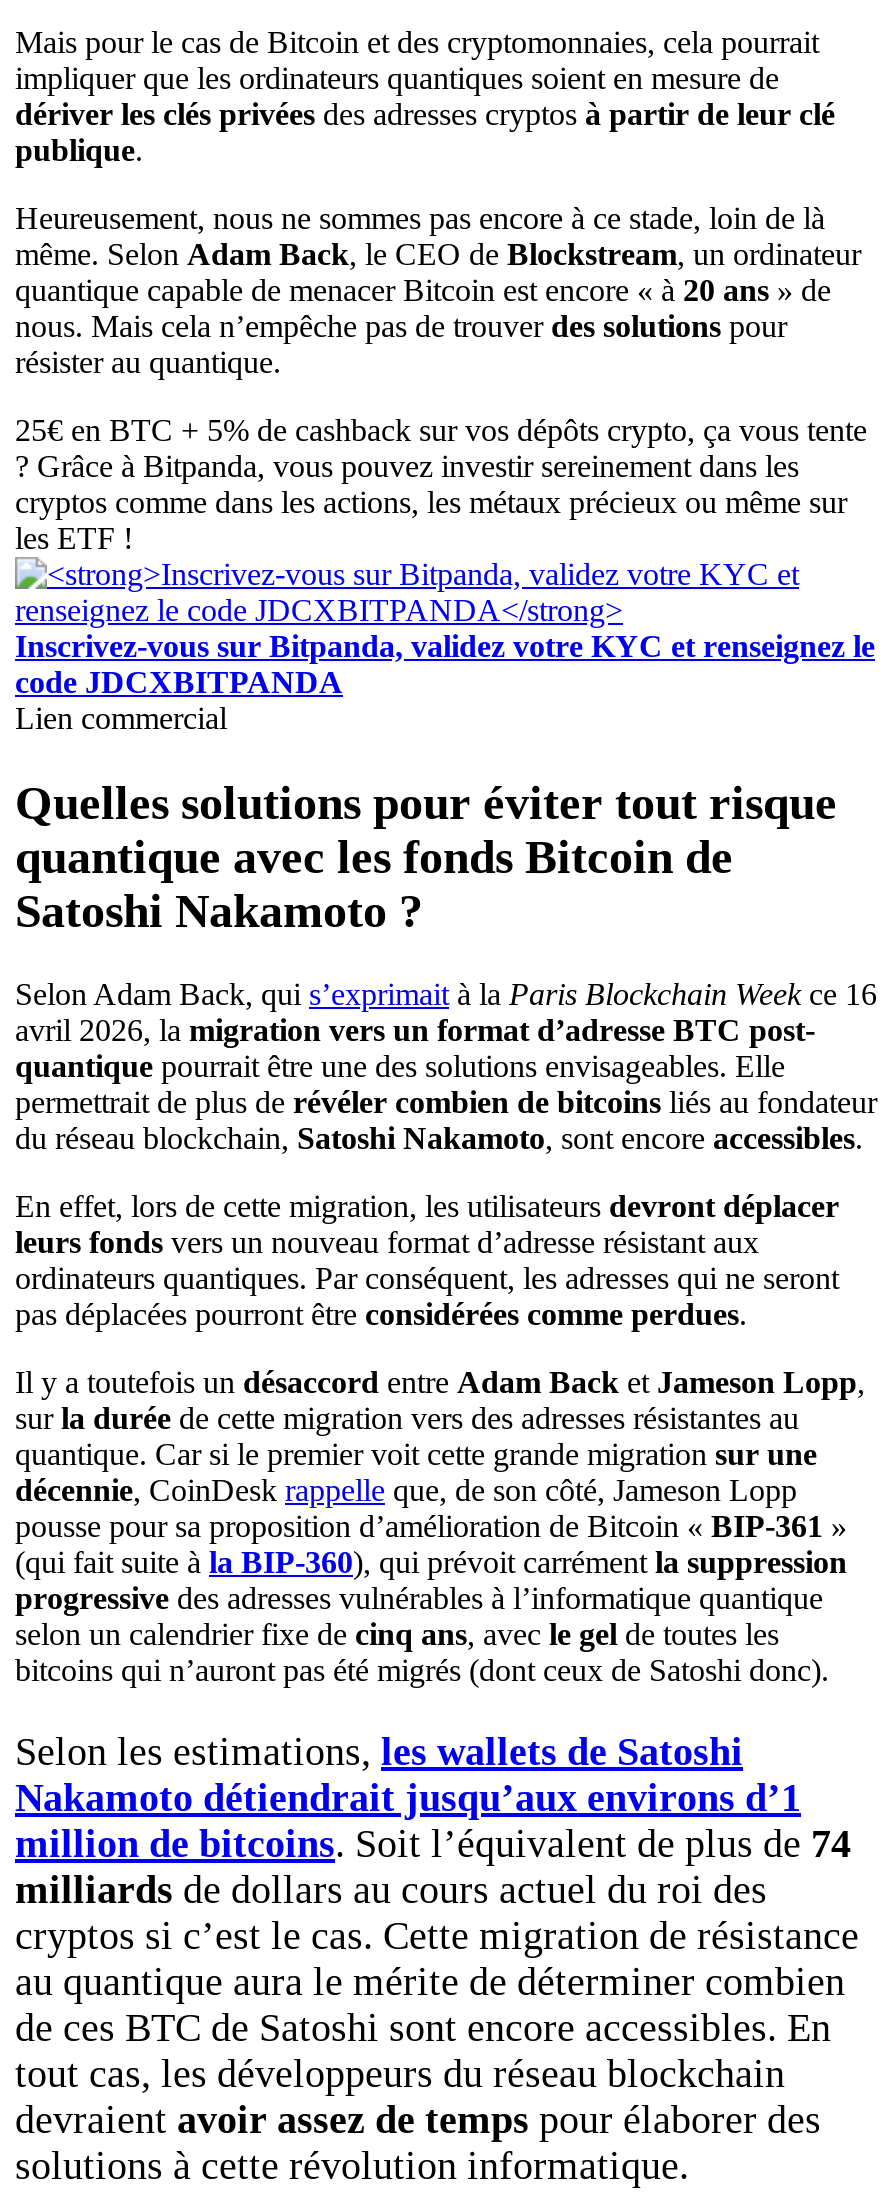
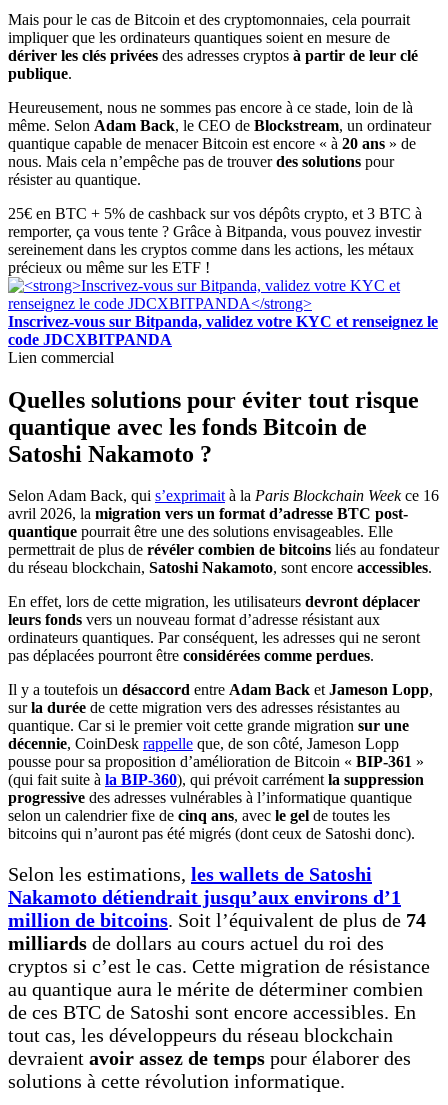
[15,412,867,554] 25€ en BTC + 5% de cashback sur vos dépôts crypto, ça vous tente | ? Grâce à Bitpanda, vous pouvez investir sereinement dans les | cryptos comme dans les actions, les métaux précieux ou même sur | les ETF ! -> [8,205,422,276] 25€ en BTC + 5% de cashback sur vos dépôts crypto, et 3 BTC à | remporter, ça vous tente ? Grâce à Bitpanda, vous pouvez investir | sereinement dans les cryptos comme dans les actions, les métaux | précieux ou même sur les ETF !

